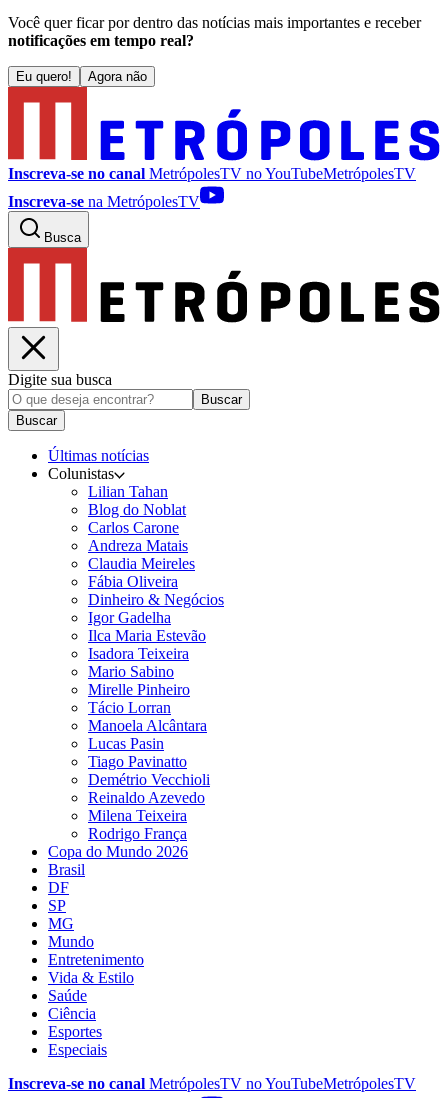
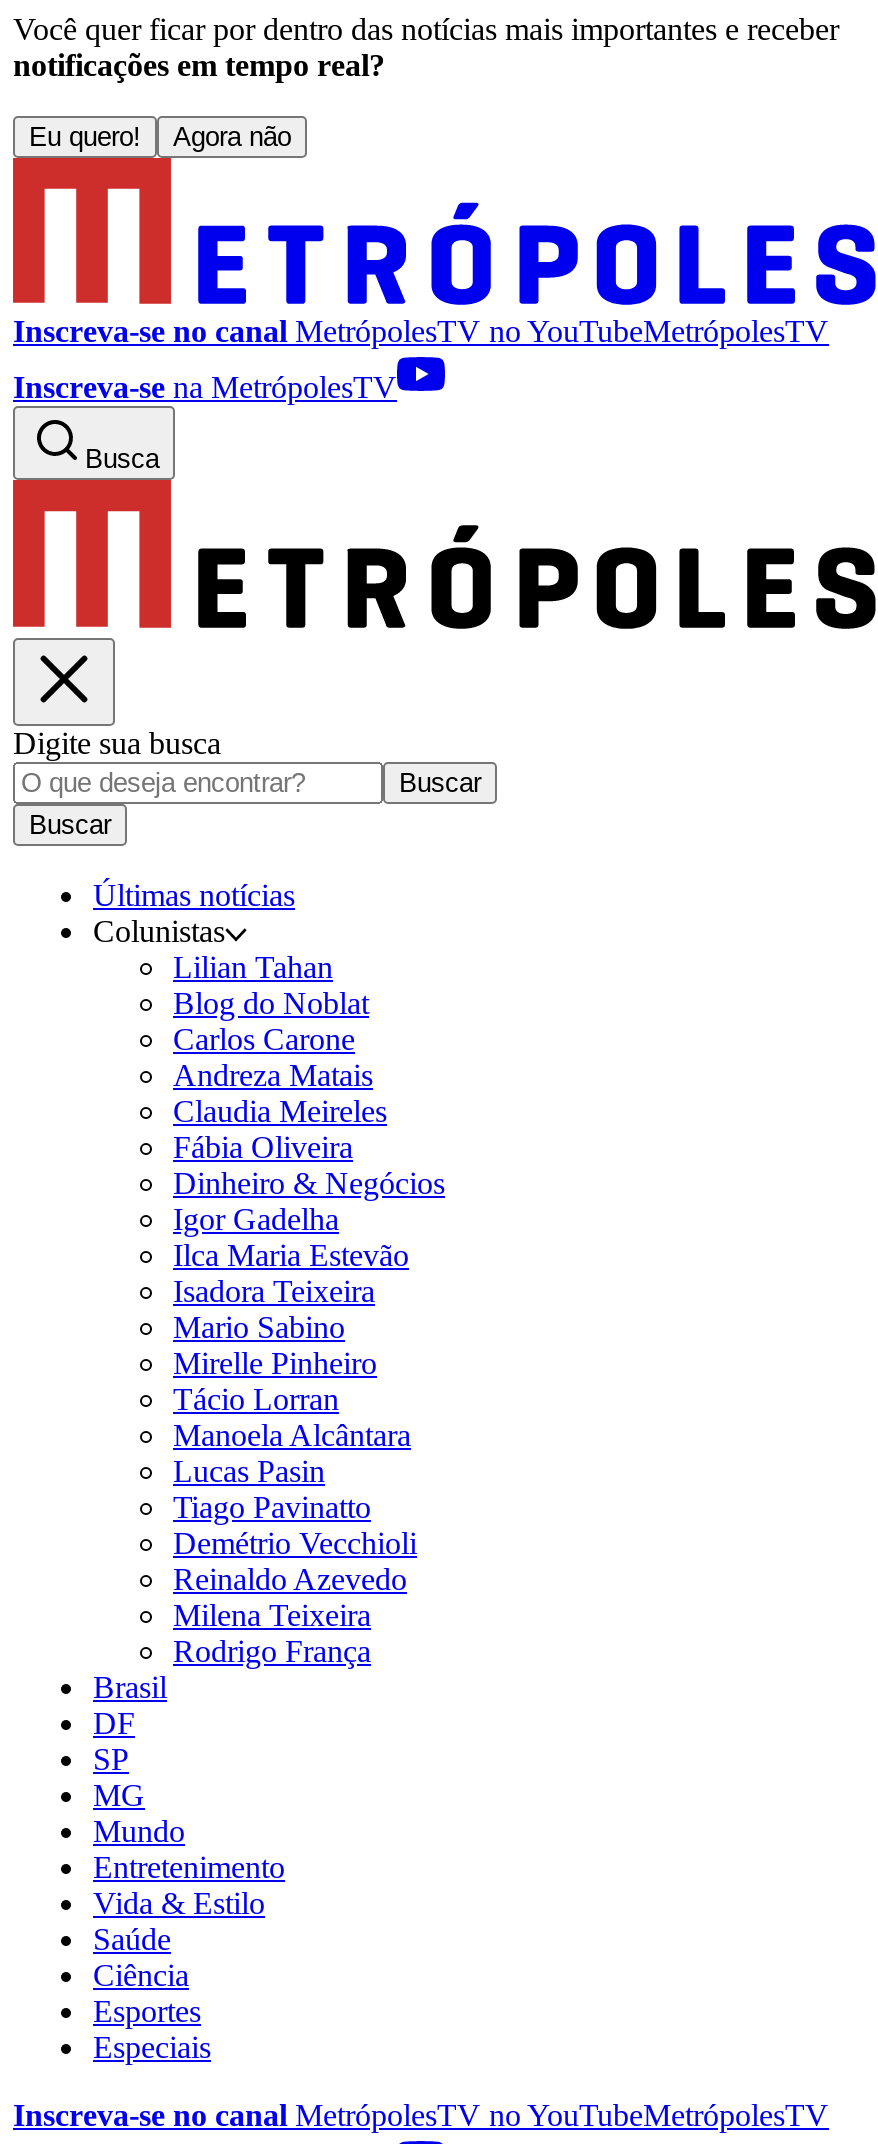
[48,843,188,860] Copa do Mundo 2026 -> none

